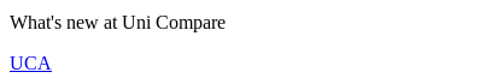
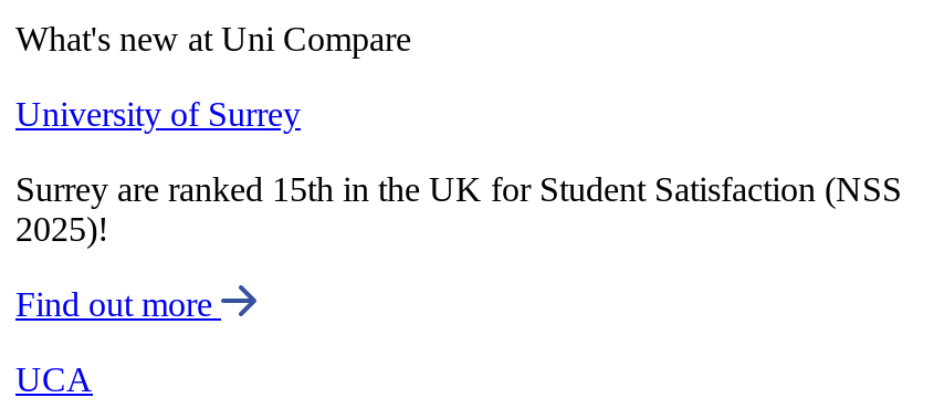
none -> [15,95,902,323] University of Surrey | Surrey are ranked 15th in the UK for Student Satisfaction (NSS | 2025)! | Find out more

